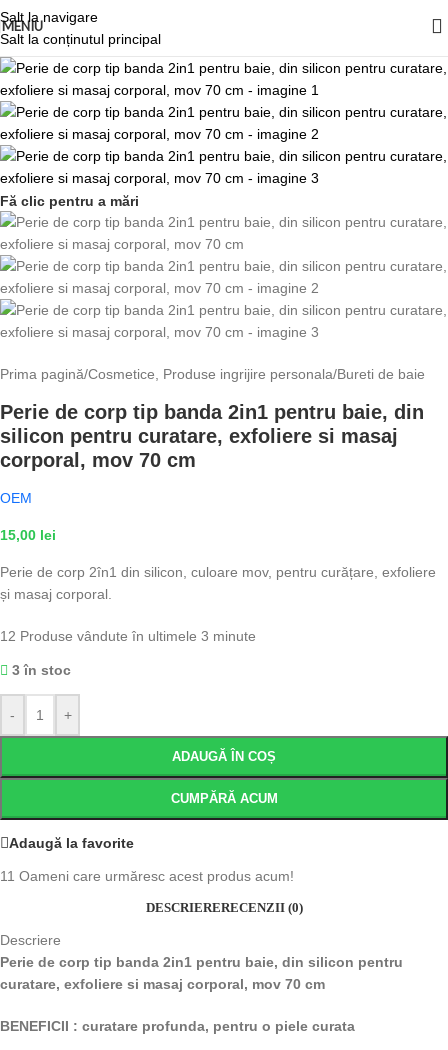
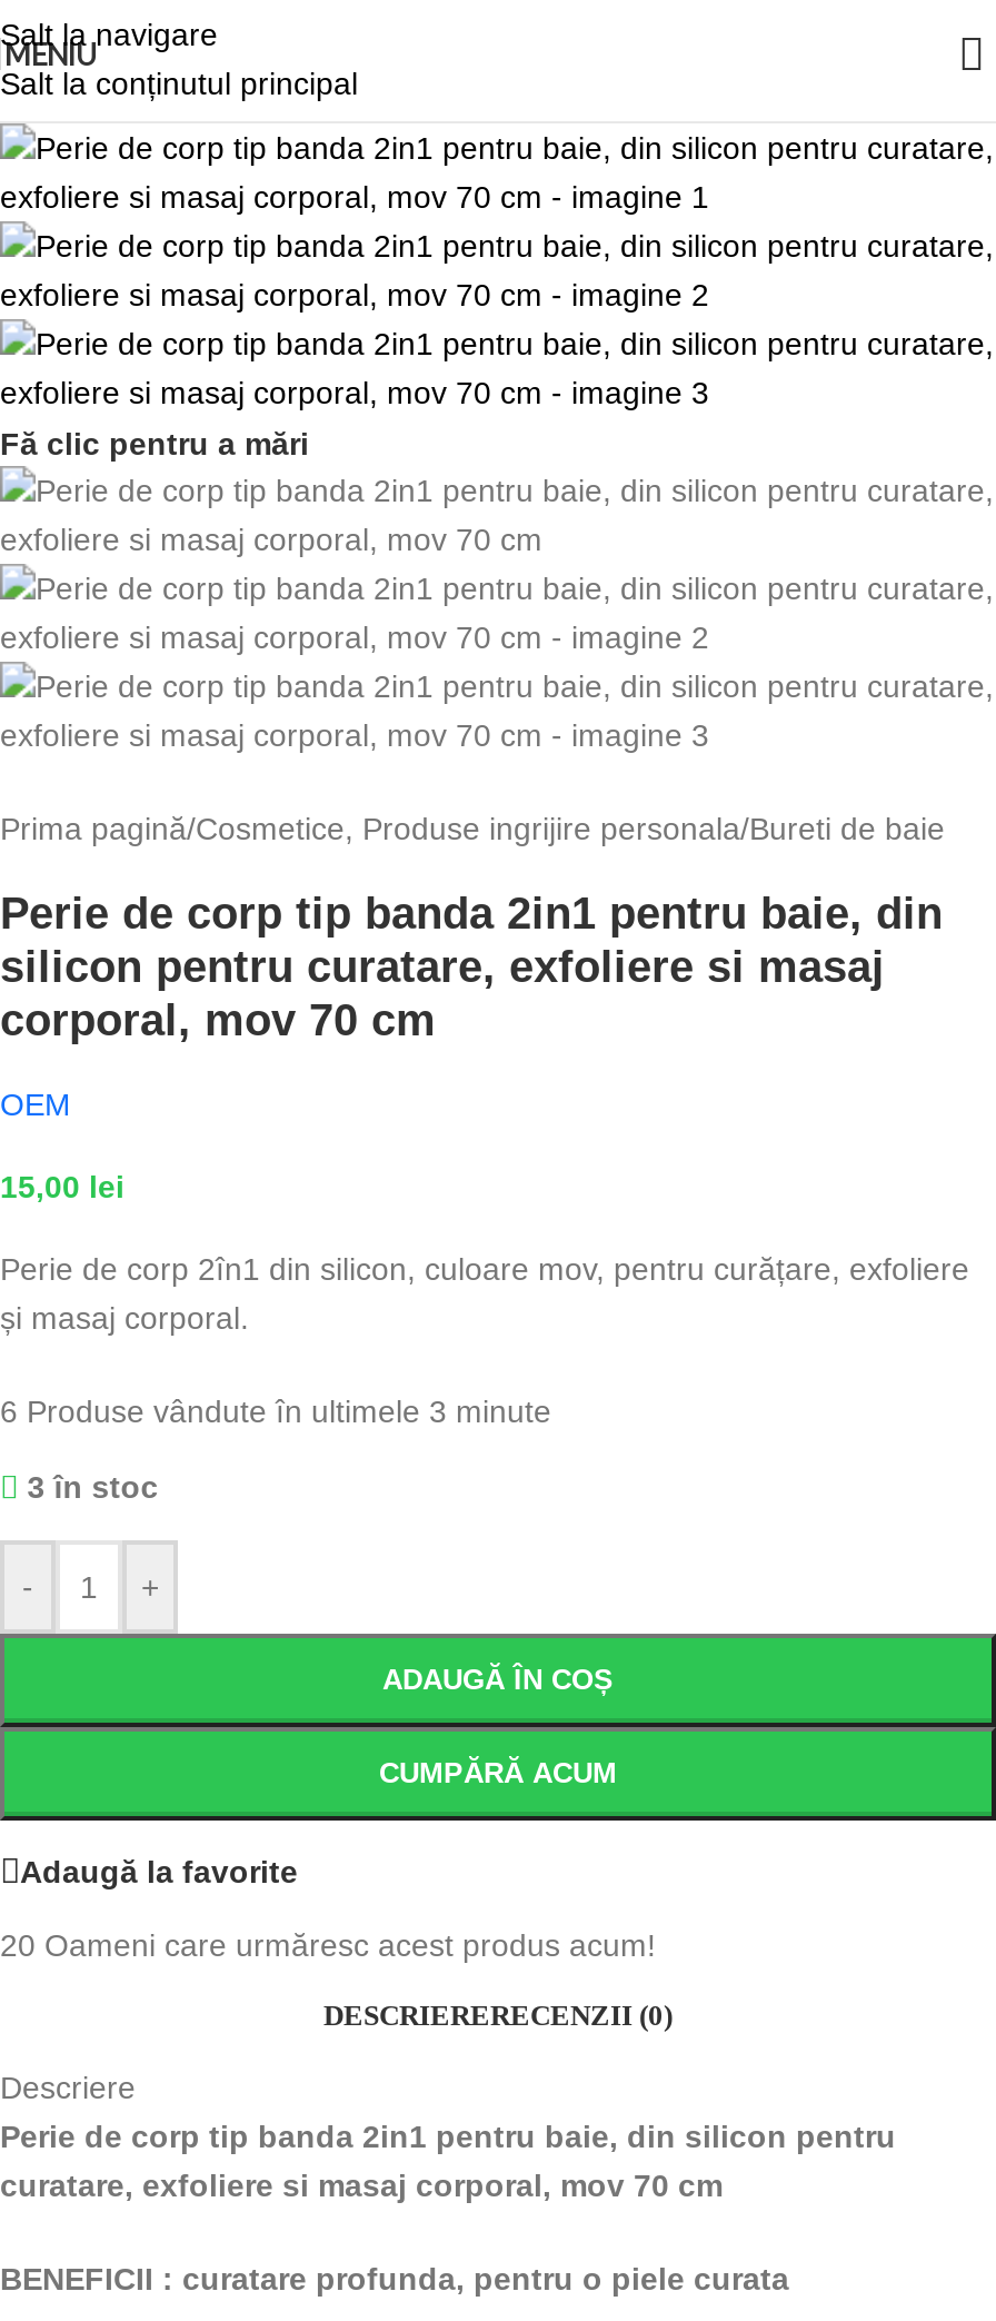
[0,628,256,644] 12 Produse vândute în ultimele 3 minute -> [0,1393,551,1429] 6 Produse vândute în ultimele 3 minute
[0,868,294,884] 11 Oameni care urmăresc acest produs acum! -> [0,1927,656,1963] 20 Oameni care urmăresc acest produs acum!

